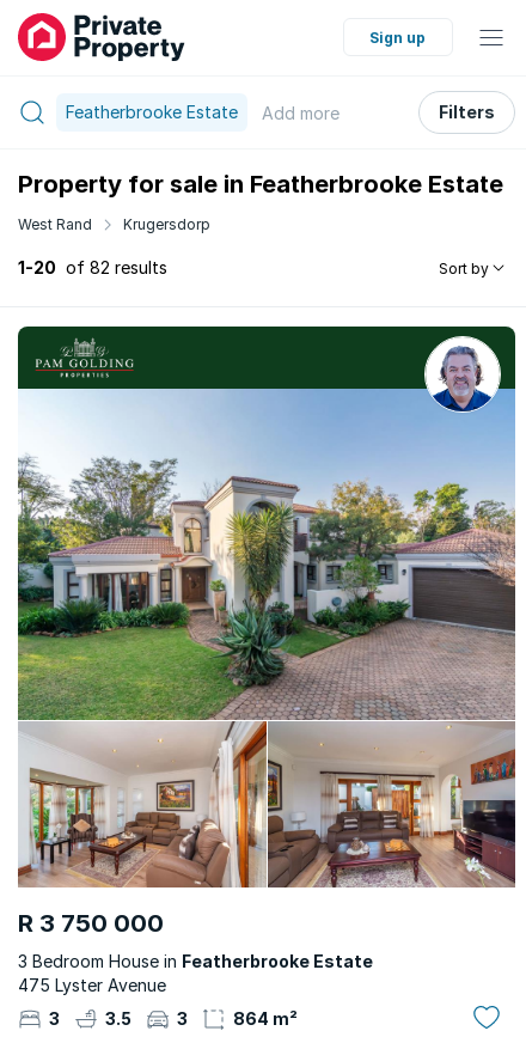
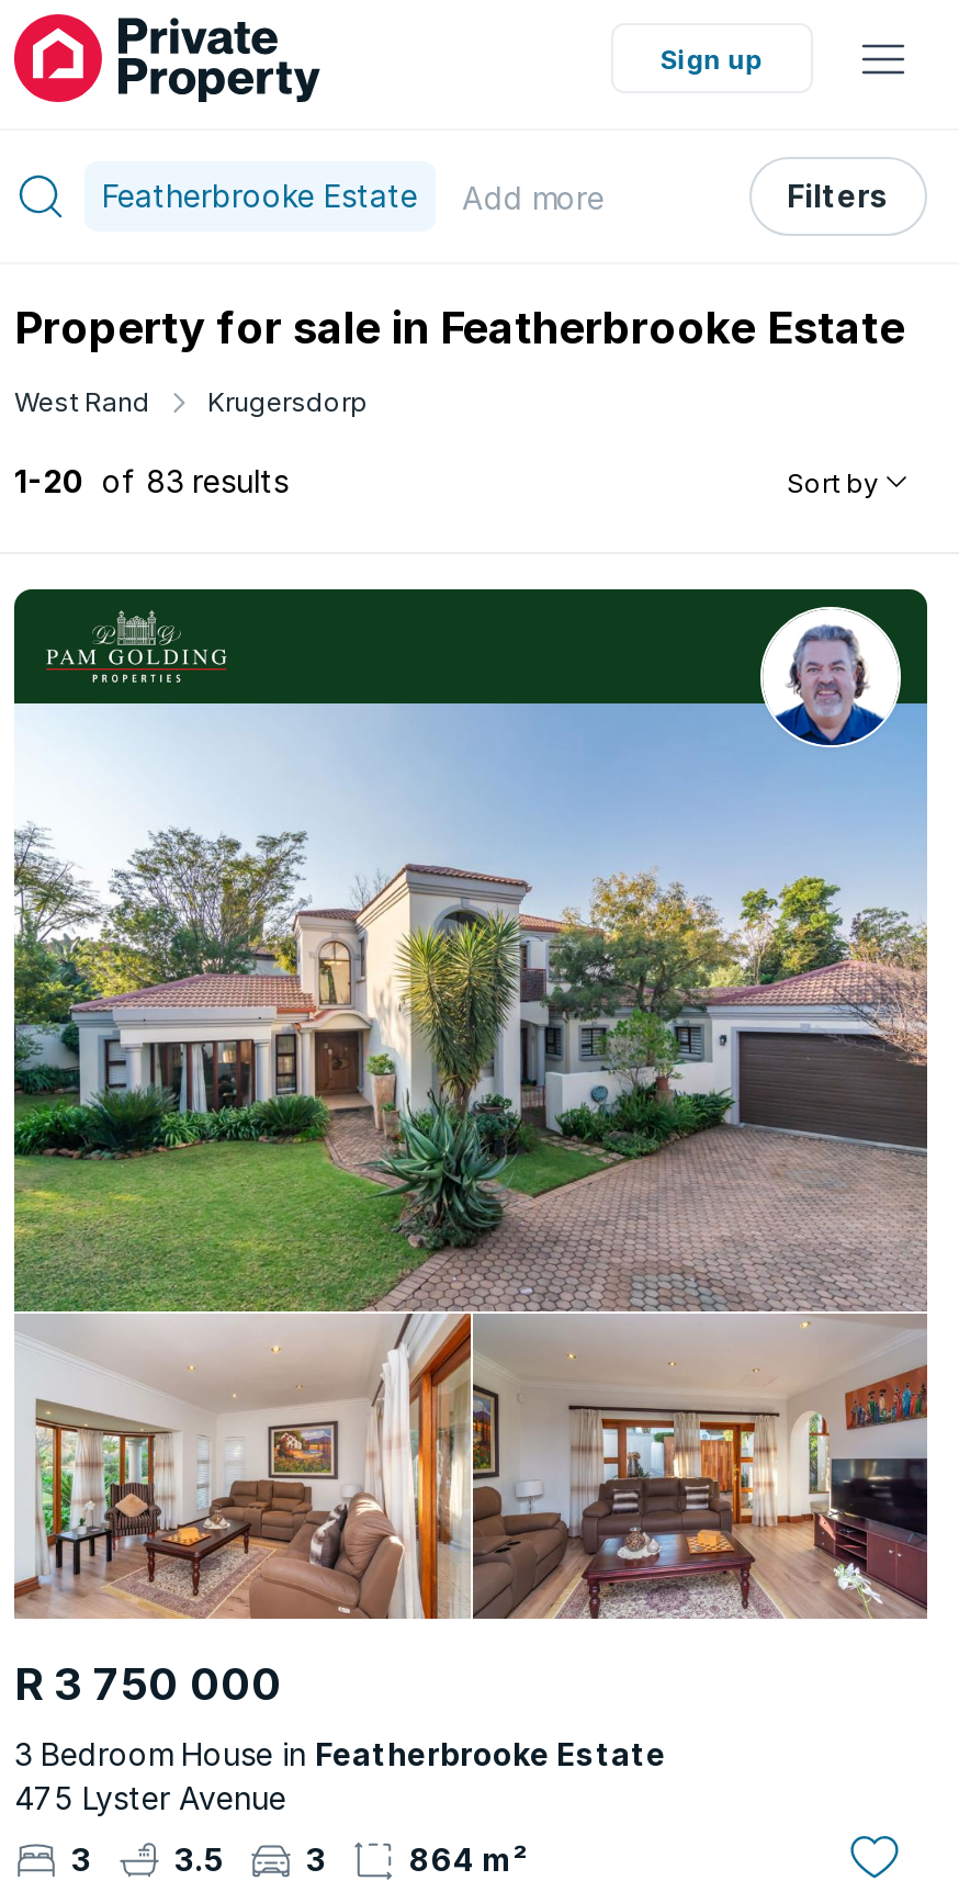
[18,258,167,278] 1-20 of 82 results -> [14,463,289,500] 1-20 of 83 results

